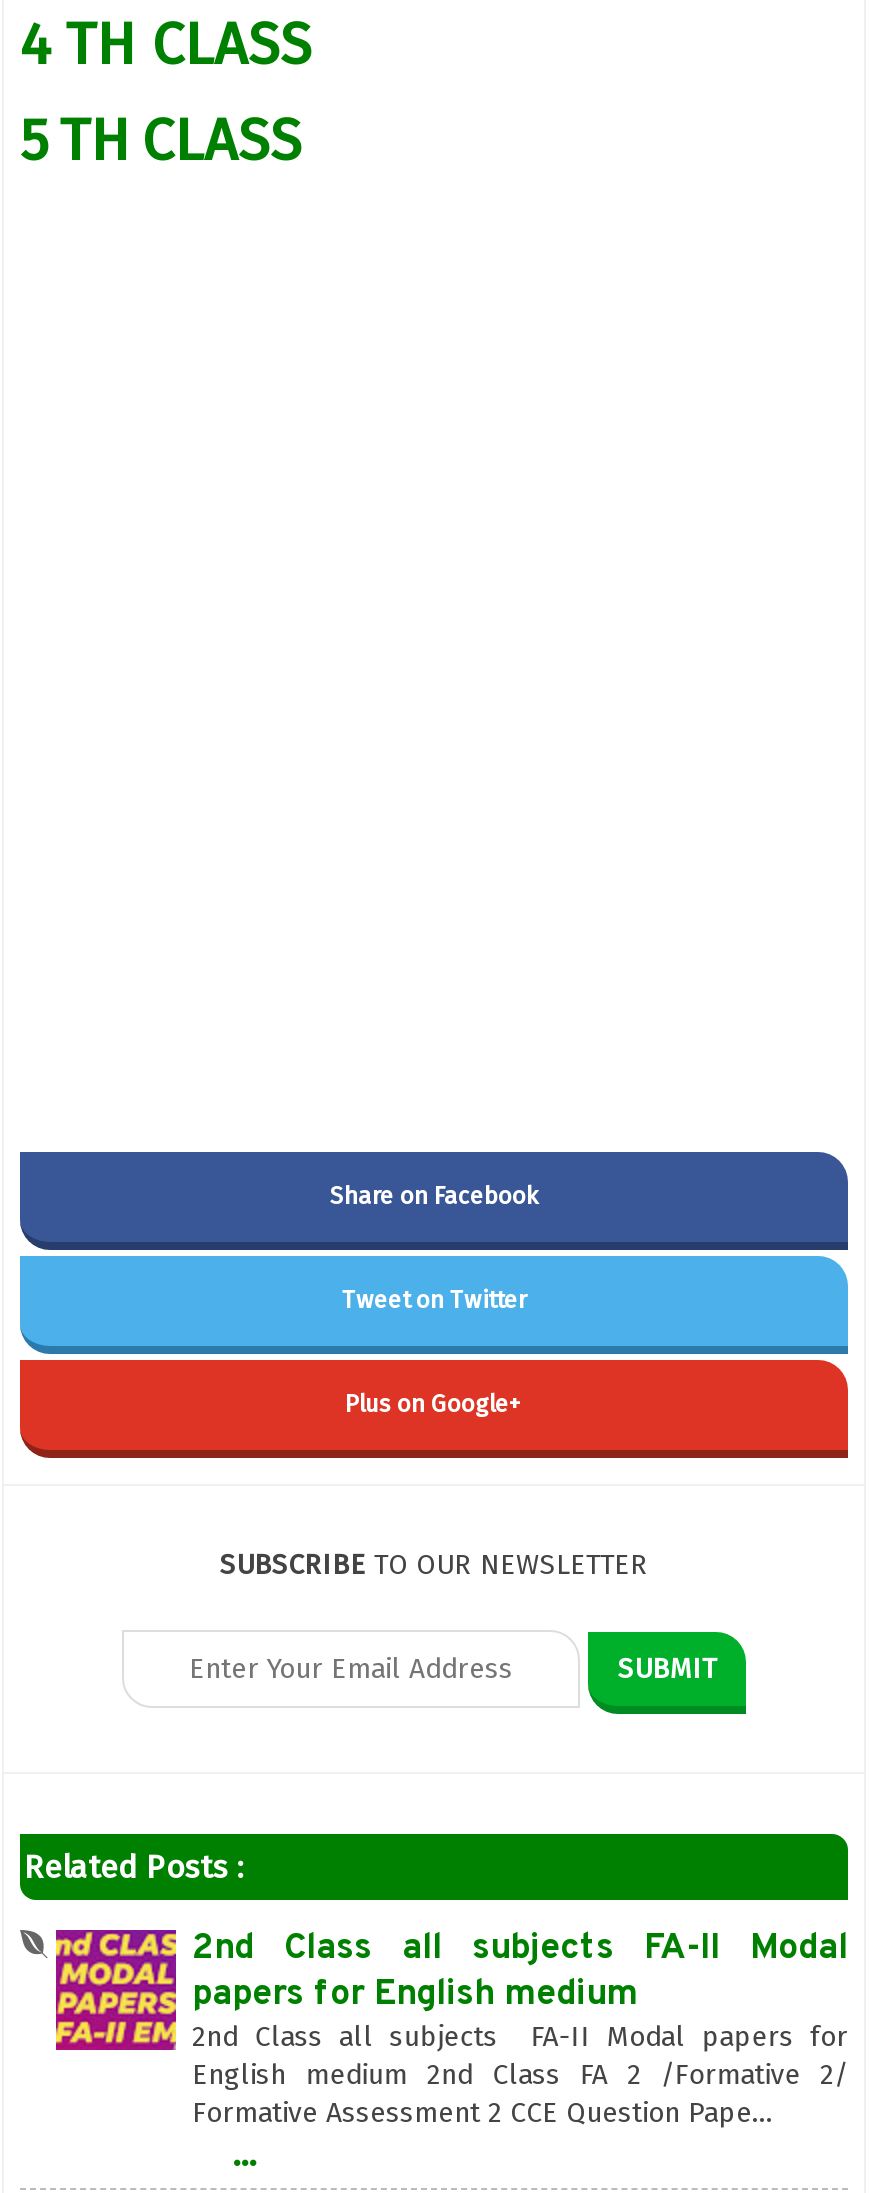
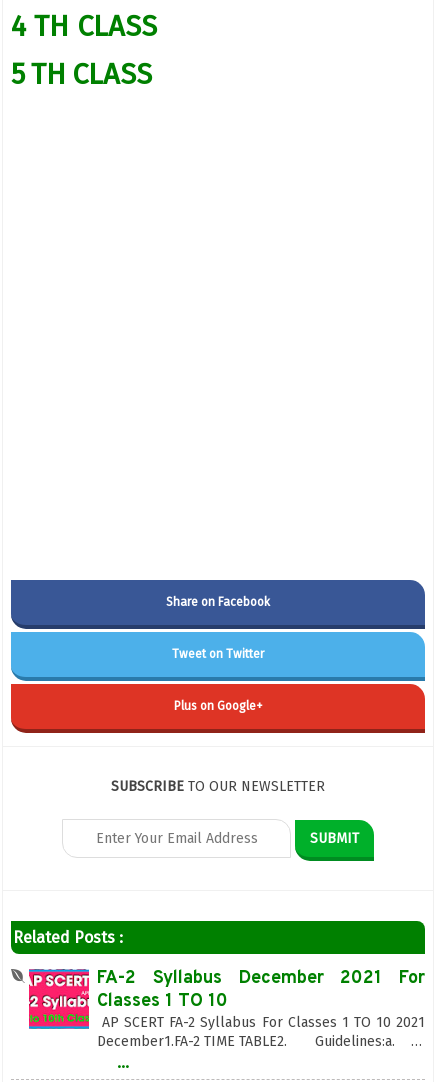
[54,1926,848,2130] [image] | 2nd Class all subjects FA-II Modal | papers for English medium | 2nd Class all subjects FA-II Modal papers for | English medium 2nd Class FA 2 /Formative 2/ | Formative Assessment 2 CCE Question Pape… -> [28,967,425,1050] [image] | FA-2 Syllabus December 2021 For | Classes 1 TO 10 | AP SCERT FA-2 Syllabus For Classes 1 TO 10 2021 | December1.FA-2 TIME TABLE2. Guidelines:a. …

